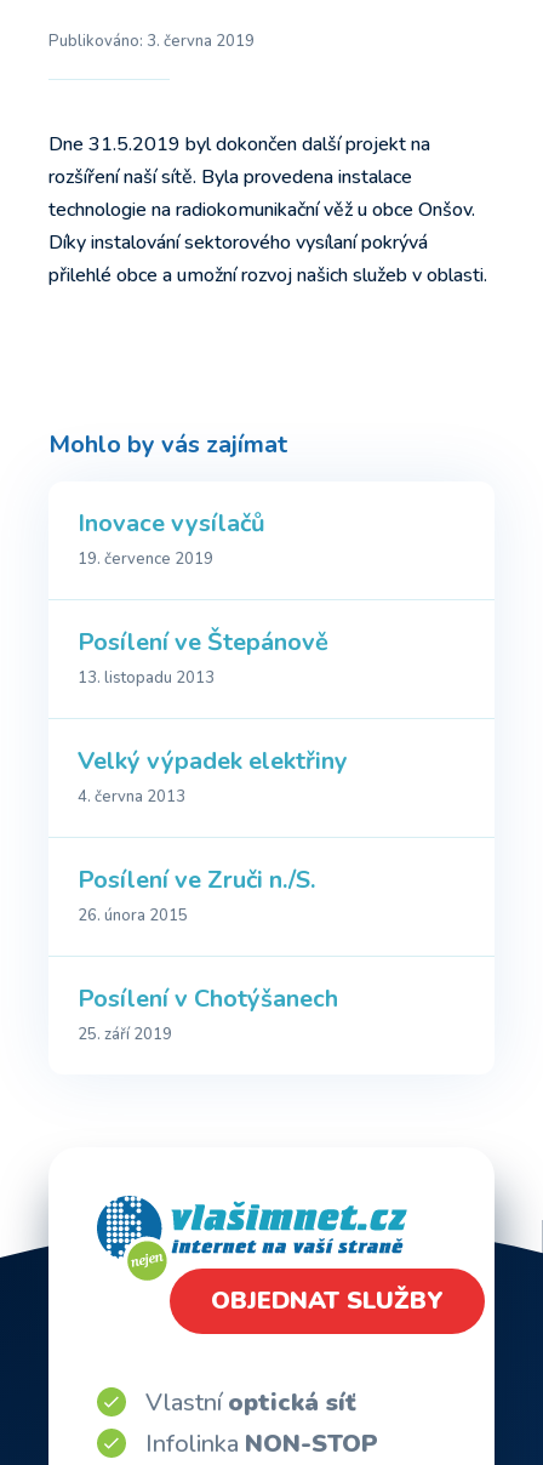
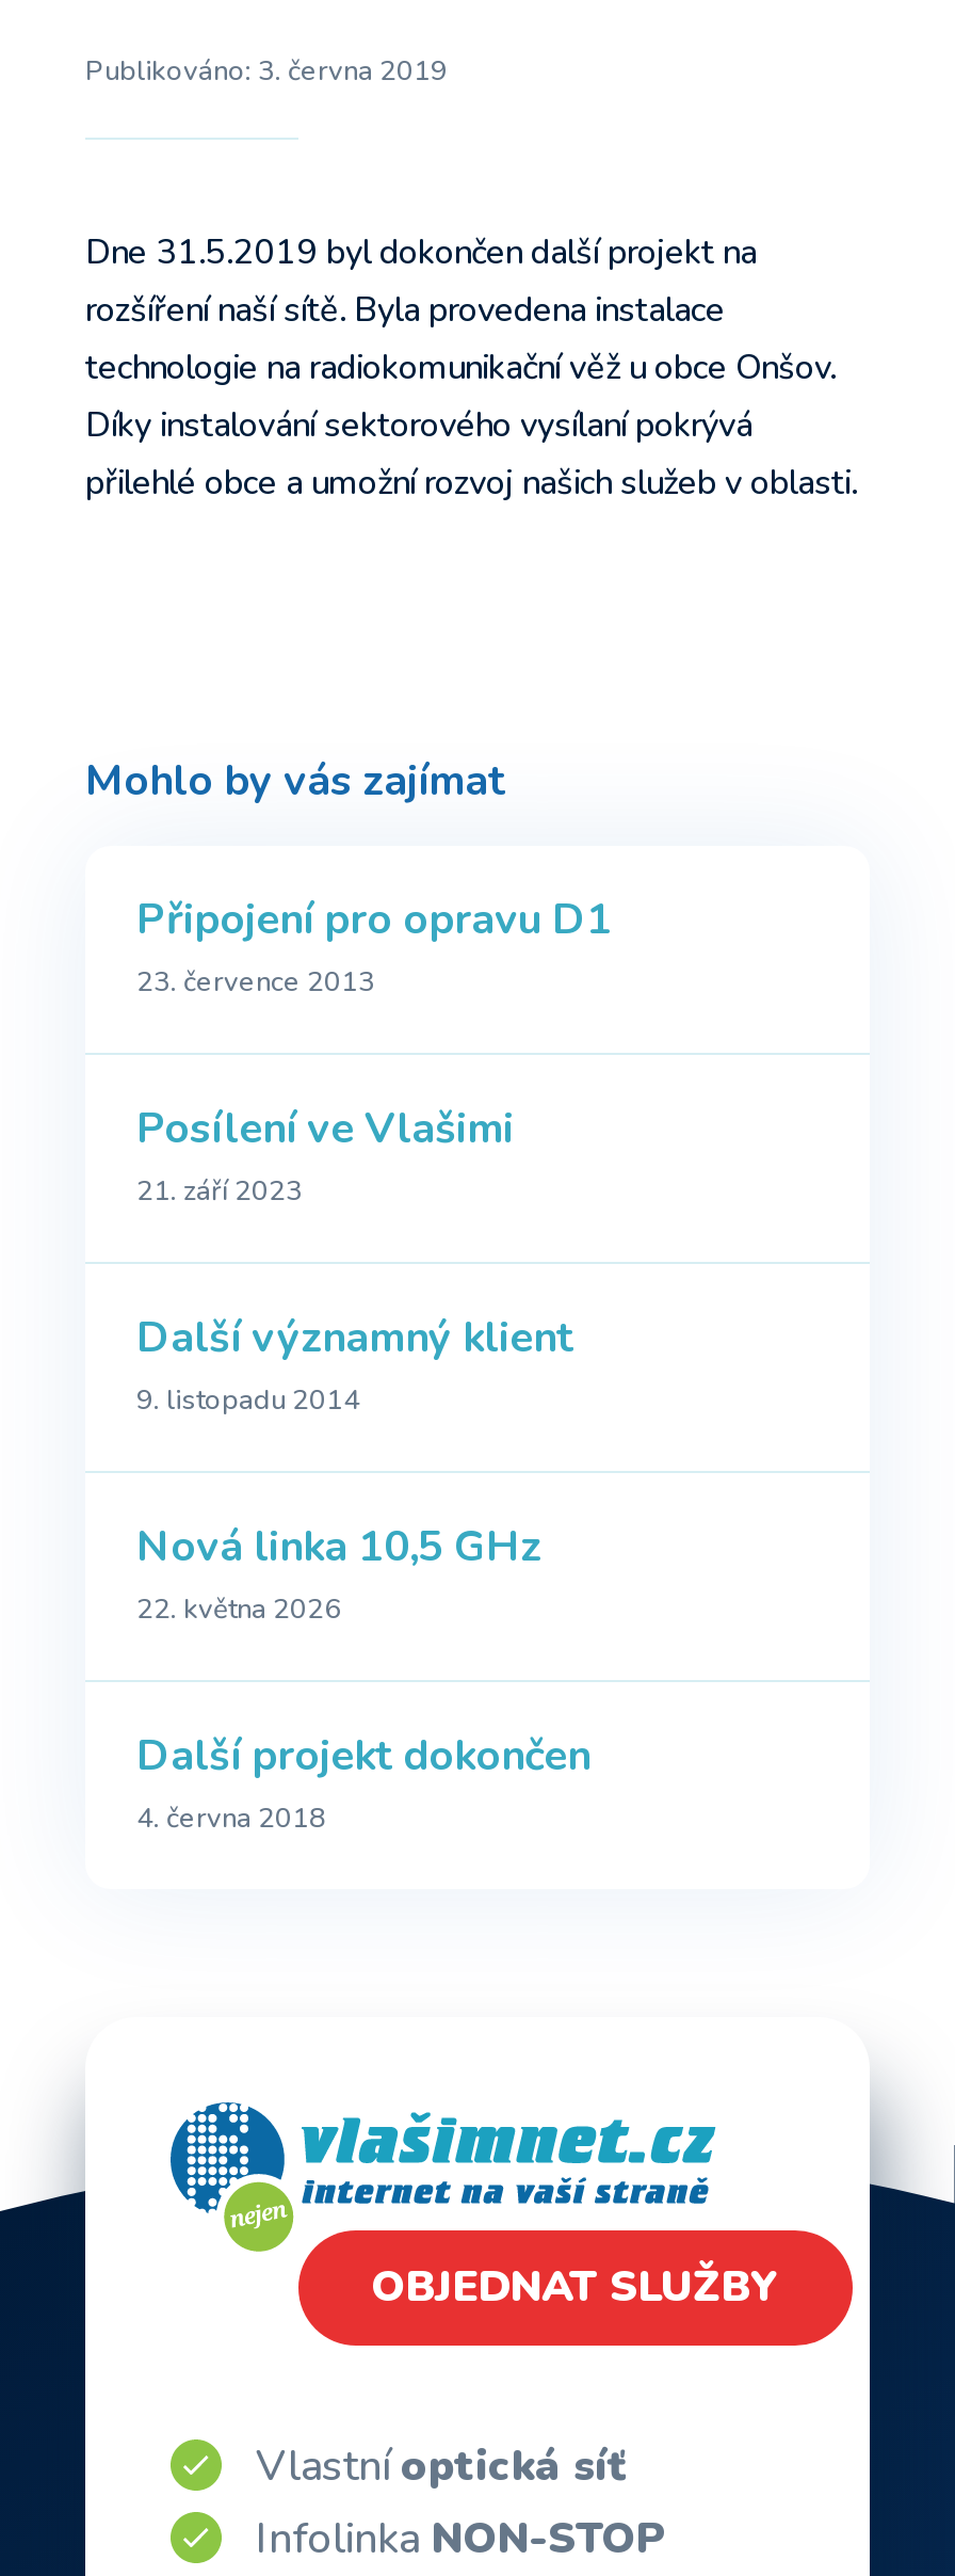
[78,507,265,570] Inovace vysílačů | 19. července 2019 -> [136,891,612,1002] Připojení pro opravu D1 | 23. července 2013
[78,626,328,689] Posílení ve Štepánově | 13. listopadu 2013 -> [136,1100,514,1211] Posílení ve Vlašimi | 21. září 2023
[78,745,348,808] Velký výpadek elektřiny | 4. června 2013 -> [136,1309,573,1420] Další významný klient | 9. listopadu 2014
[78,863,315,927] Posílení ve Zruči n./S. | 26. února 2015 -> [136,1518,541,1629] Nová linka 10,5 GHz | 22. května 2026
[78,982,338,1045] Posílení v Chotýšanech | 25. září 2019 -> [136,1727,590,1838] Další projekt dokončen | 4. června 2018

